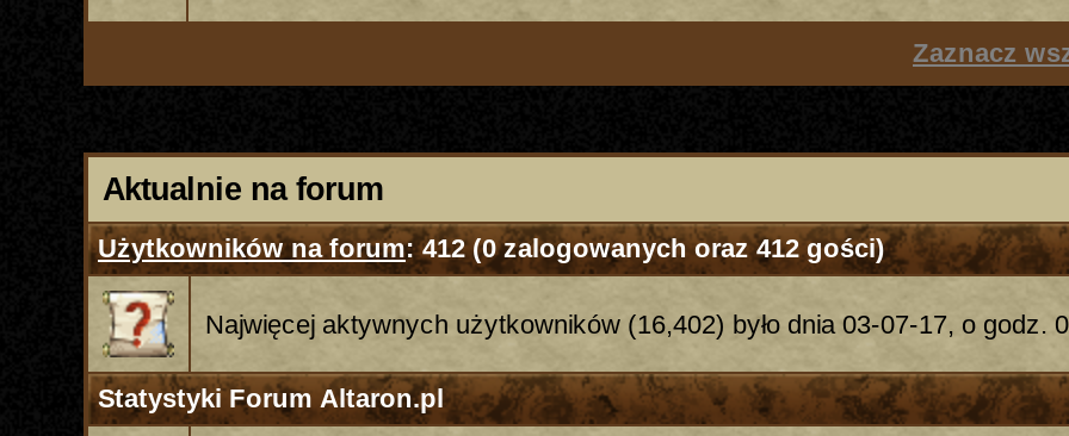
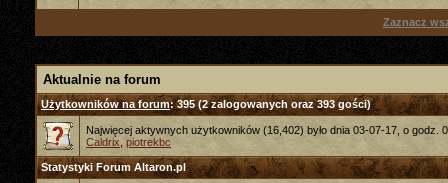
[98,233,885,262] Użytkowników na forum: 412 (0 zalogowanych oraz 412 gości) -> [41,98,371,110] Użytkowników na forum: 395 (2 zalogowanych oraz 393 gości)
none -> [86,136,171,148] Caldrix, piotrekbc

